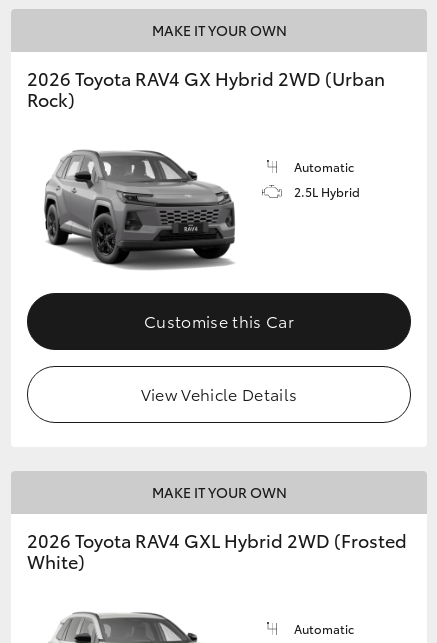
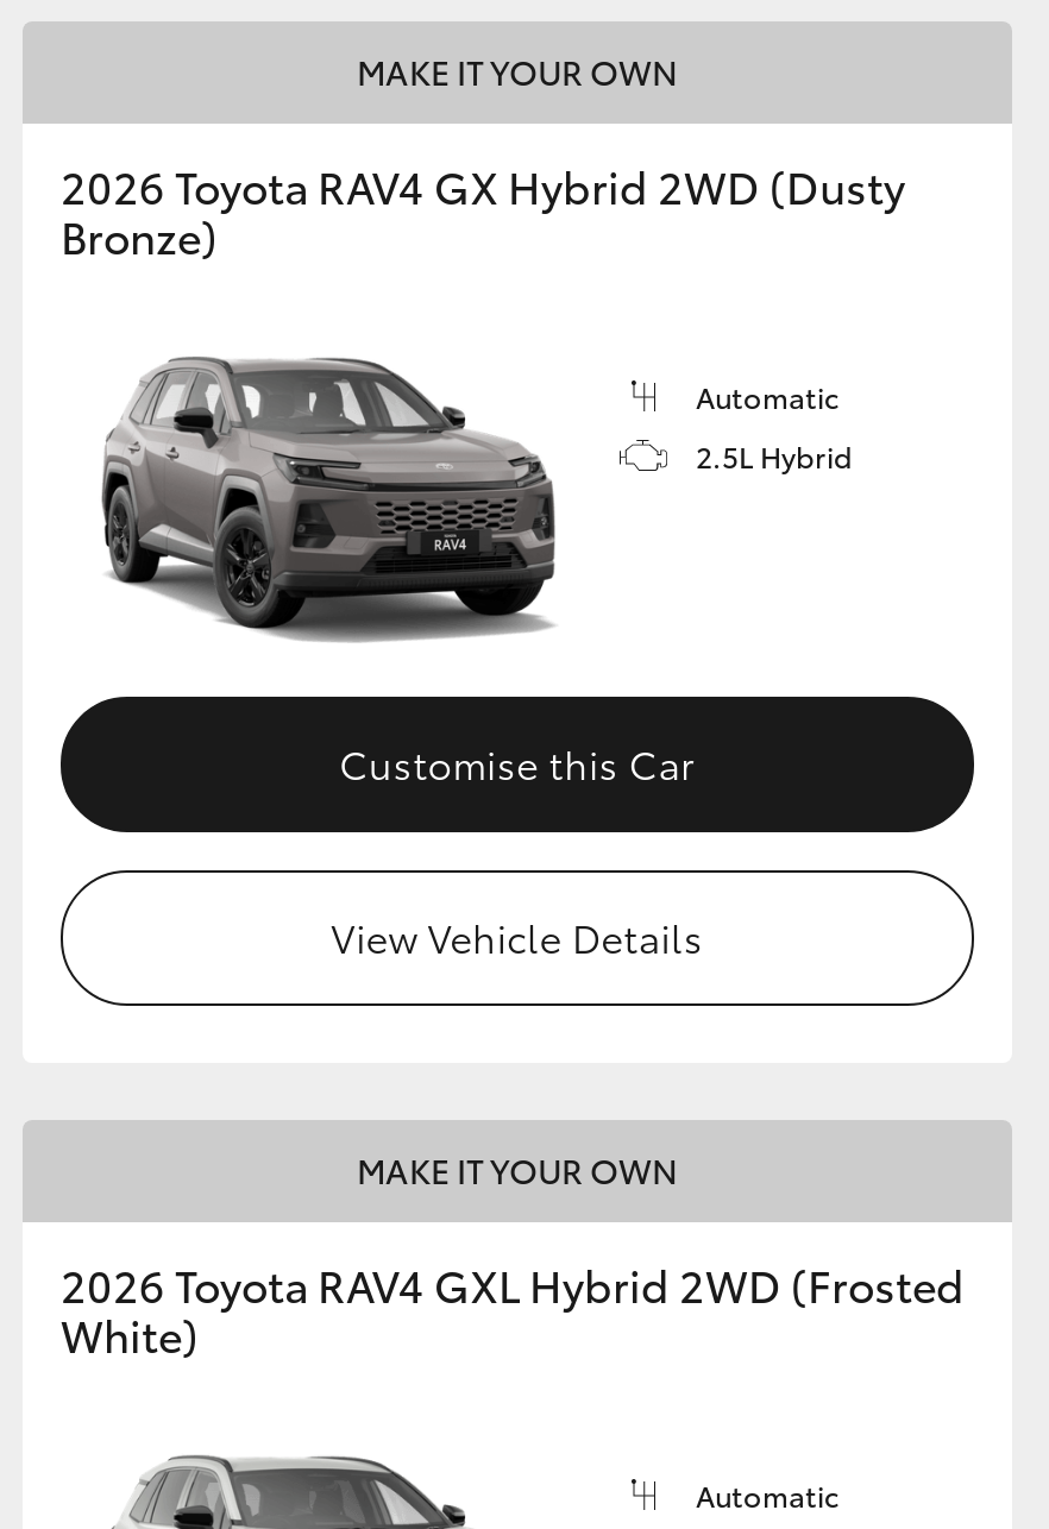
[27,65,385,112] 2026 Toyota RAV4 GX Hybrid 2WD (Urban | Rock) -> [61,155,905,266] 2026 Toyota RAV4 GX Hybrid 2WD (Dusty | Bronze)

